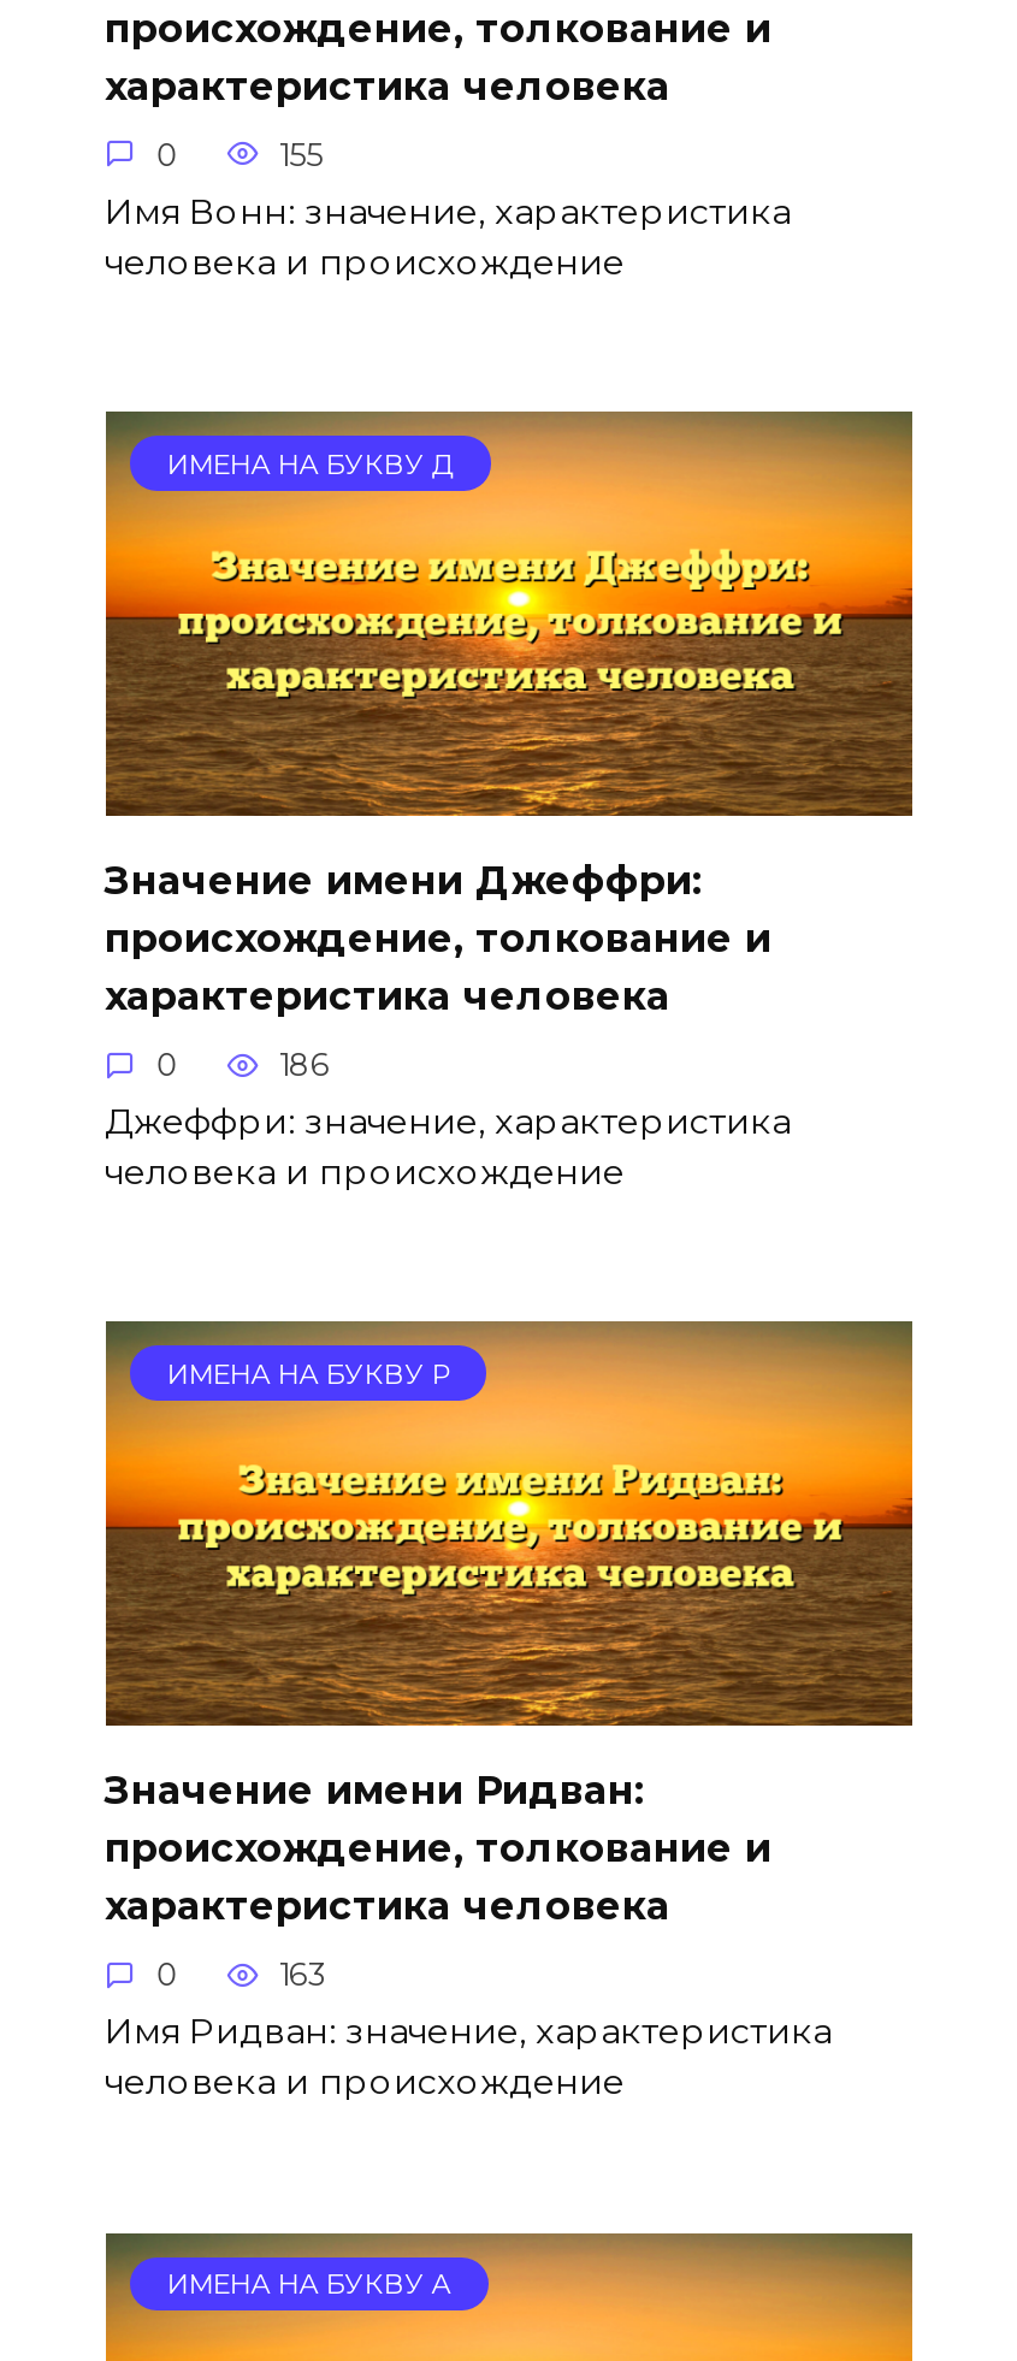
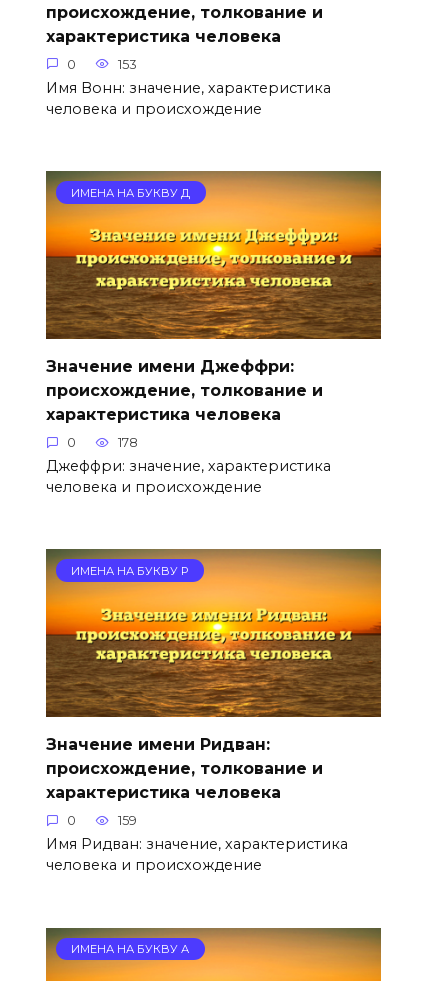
[279,137,323,173] 155 -> [118,57,137,72] 153
[279,1047,330,1083] 186 -> [118,435,138,450] 178
[279,1958,327,1994] 163 -> [118,813,137,828] 159

